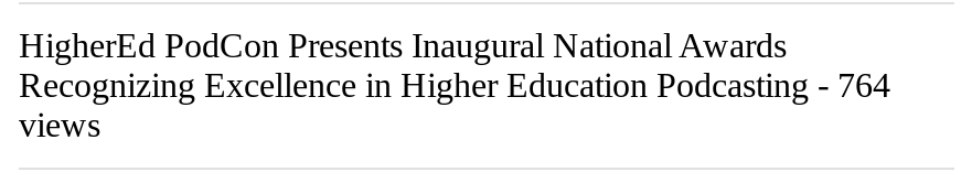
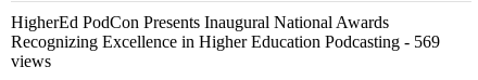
[19,66,890,104] Recognizing Excellence in Higher Education Podcasting - 764 -> [11,32,440,51] Recognizing Excellence in Higher Education Podcasting - 569

